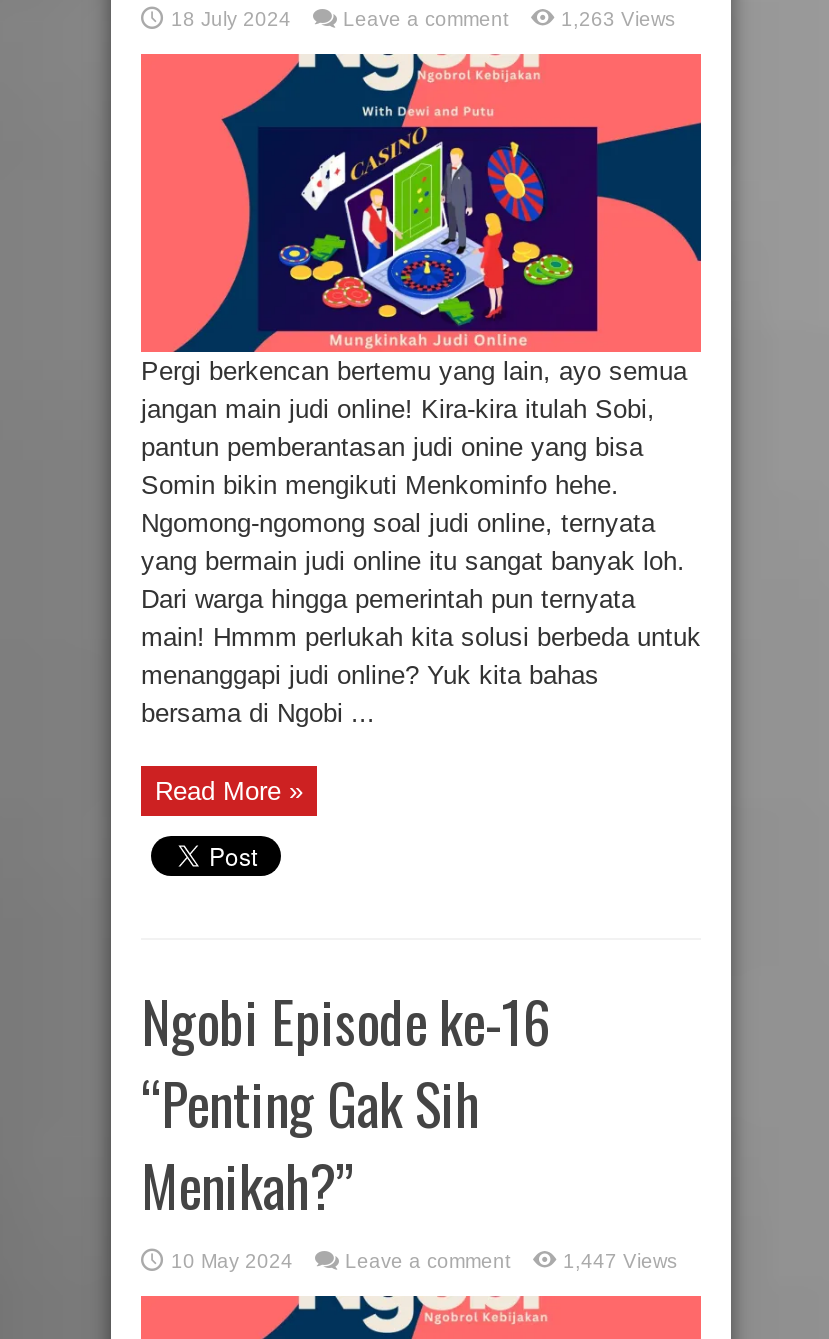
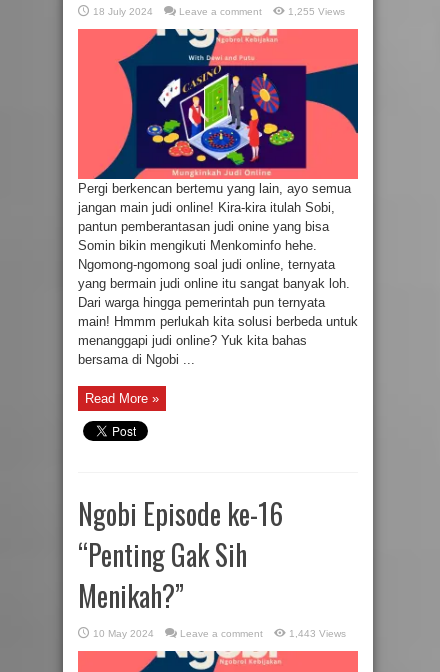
[561,9,675,31] 1,263 Views -> [288,6,345,17] 1,255 Views
[563,1251,677,1273] 1,447 Views -> [289,628,346,639] 1,443 Views

